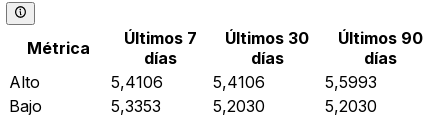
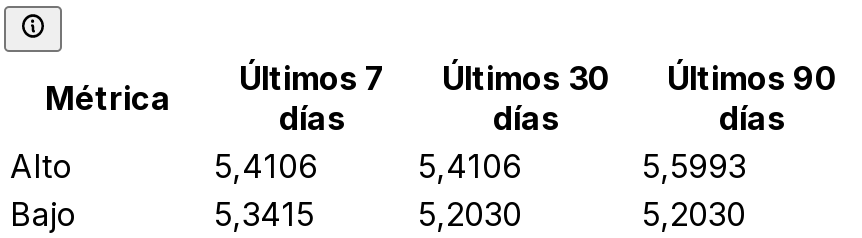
[111,96,161,116] 5,3353 -> [214,193,314,233] 5,3415

